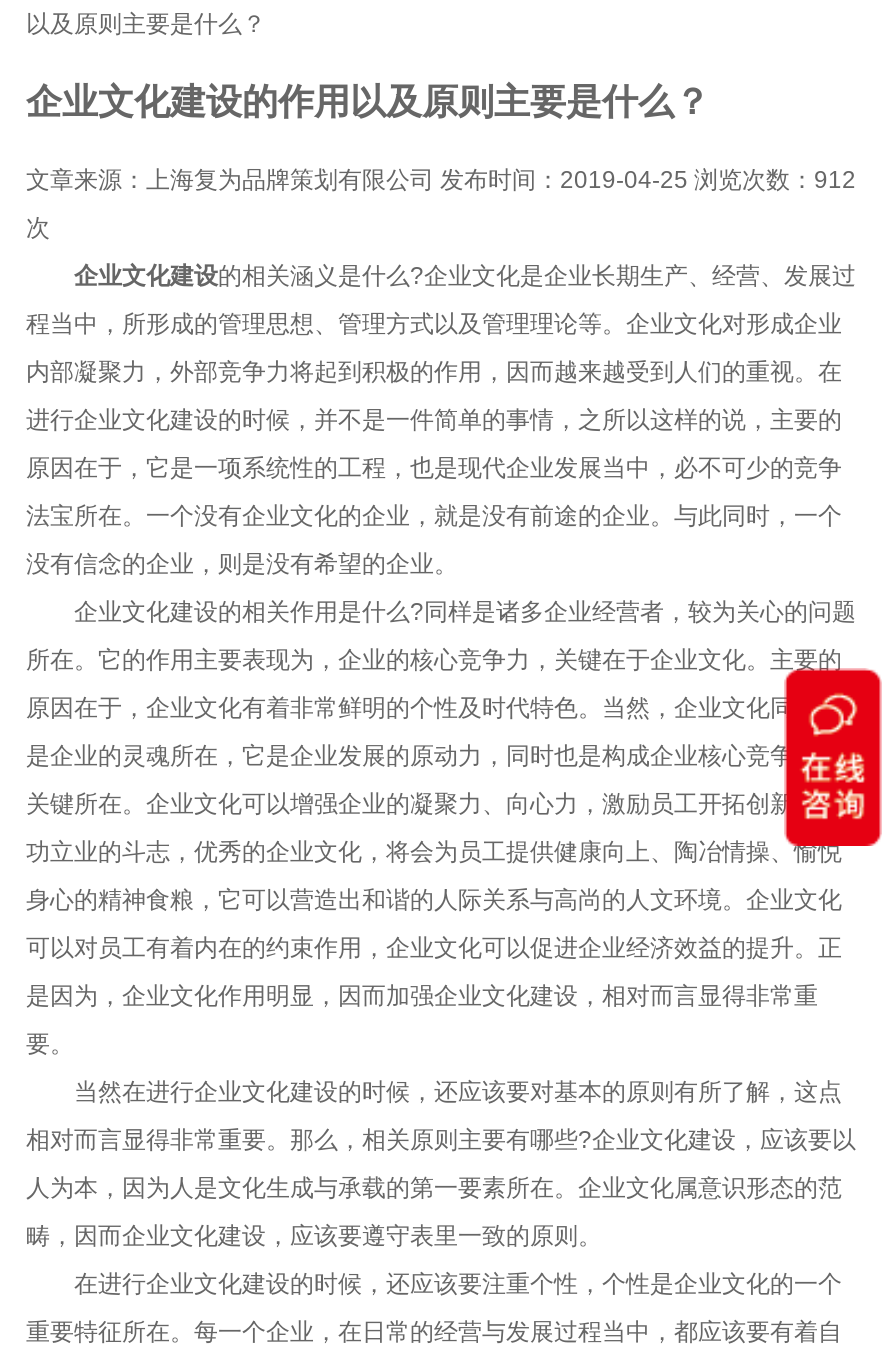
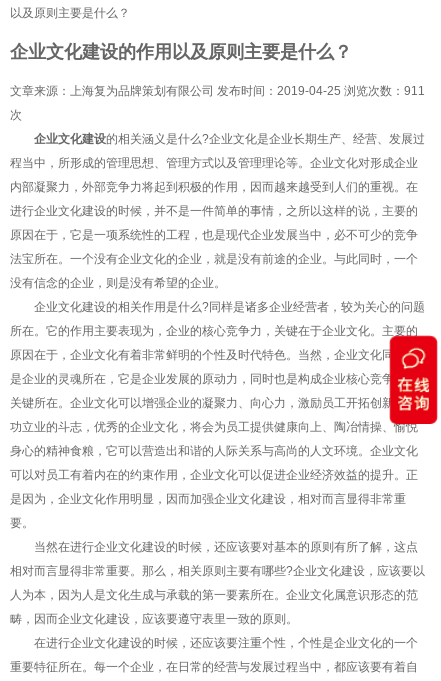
[26,166,856,194] 文章来源：上海复为品牌策划有限公司 发布时间：2019-04-25 浏览次数：912 -> [10,84,425,98] 文章来源：上海复为品牌策划有限公司 发布时间：2019-04-25 浏览次数：911

